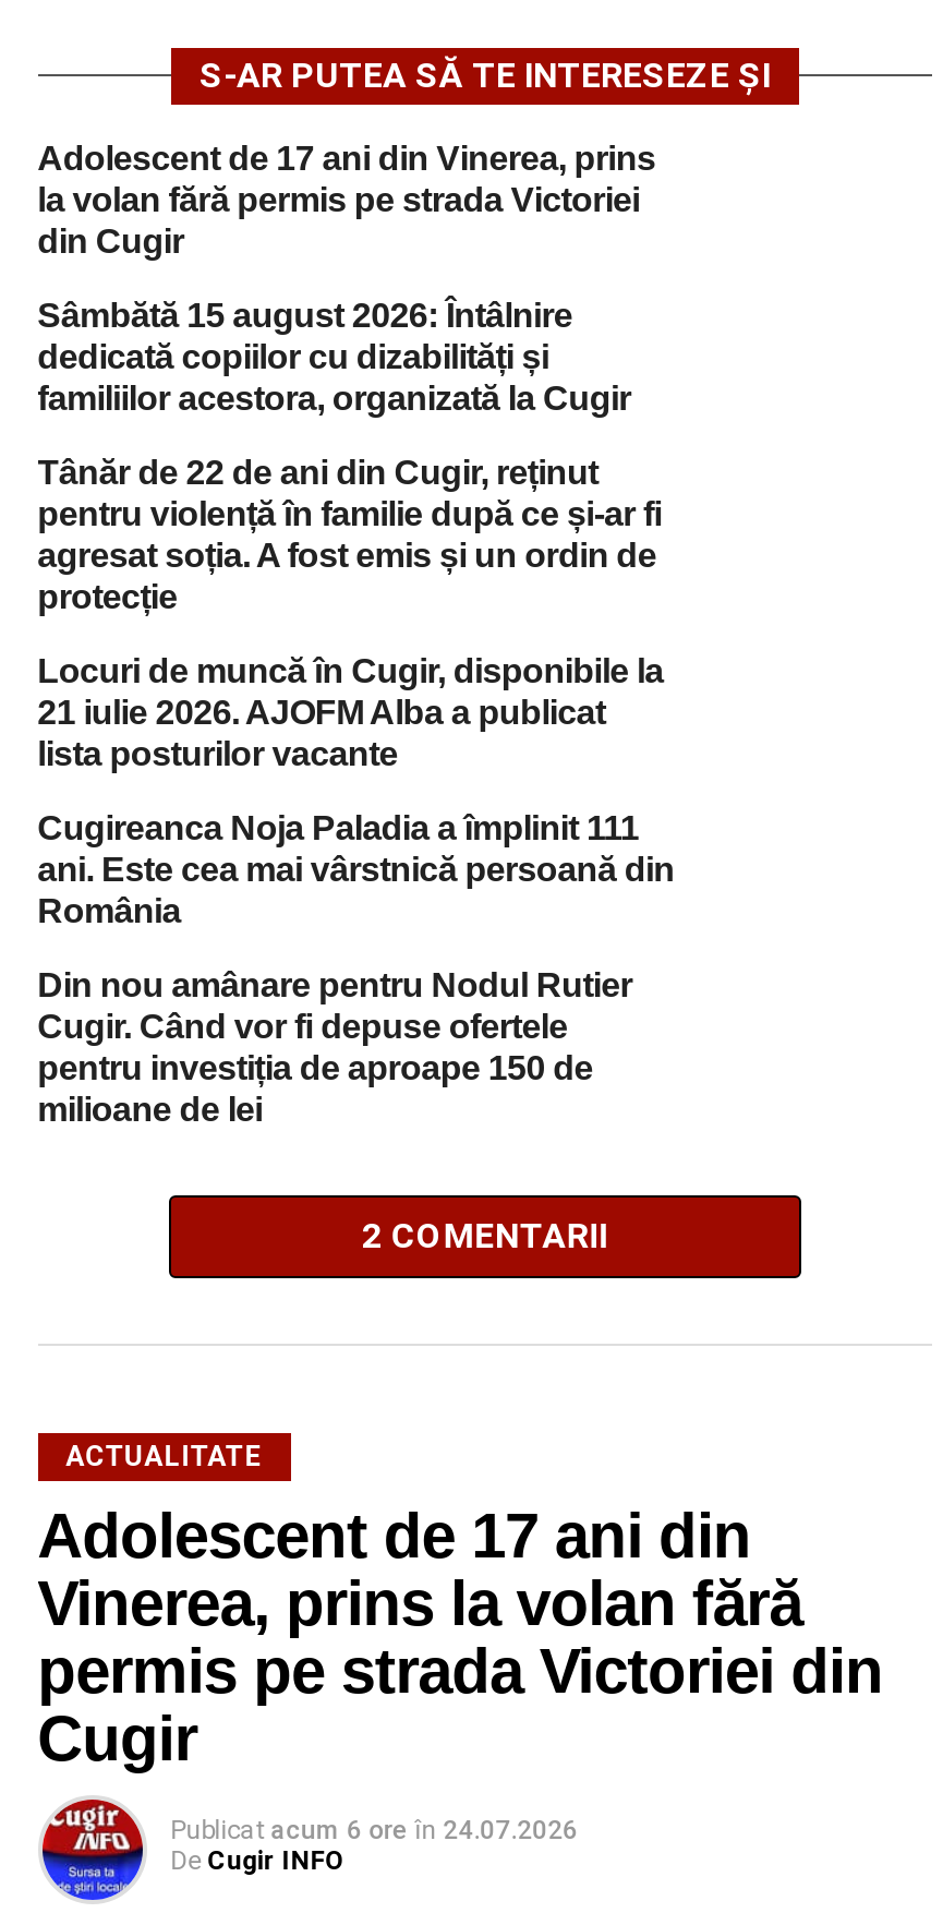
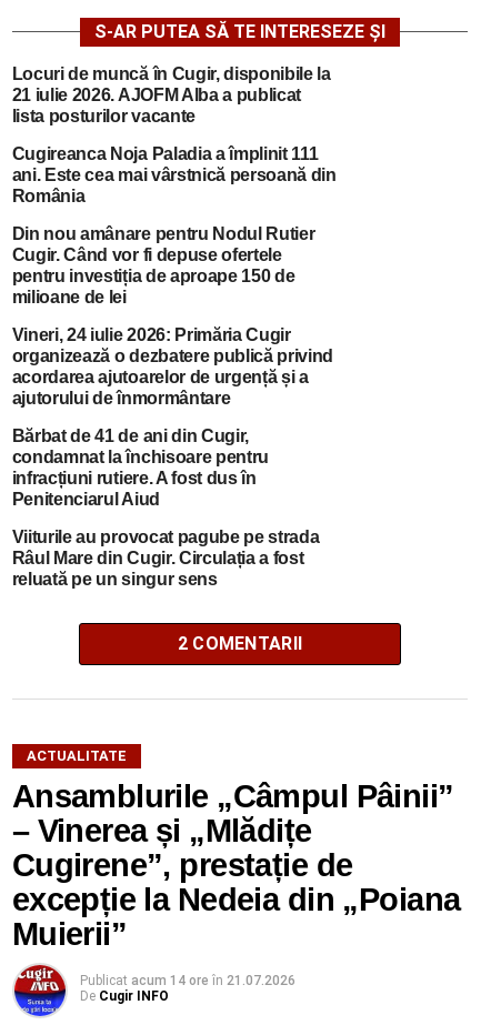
[38,140,662,615] Adolescent de 17 ani din Vinerea, prins | la volan fără permis pe strada Victoriei | din Cugir | Sâmbătă 15 august 2026: Întâlnire | dedicată copiilor cu dizabilități și | familiilor acestora, organizată la Cugir | Tânăr de 22 de ani din Cugir, reținut | pentru violență în familie după ce și-ar fi | agresat soția. A fost emis și un ordin de | protecție -> none
moved [38,652,675,1128] -> [12,64,336,307]: Locuri de muncă în Cugir, disponibile la | 21 iulie 2026. AJOFM Alba a publicat | lista posturilor vacante | ... | pentru investiția de aproape 150 de | milioane de lei
none -> [12,325,333,589] Vineri, 24 iulie 2026: Primăria Cugir | organizează o dezbatere publică privind | acordarea ajutoarelor de urgență și a | ajutorului de înmormântare | Bărbat de 41 de ani din Cugir, | condamnat la închisoare pentru | infracțiuni rutiere. A fost dus în | Penitenciarul Aiud | Viiturile au provocat pagube pe strada | Râul Mare din Cugir. Circulația a fost | reluată pe un singur sens
[38,1501,883,1773] Adolescent de 17 ani din | Vinerea, prins la volan fără | permis pe strada Victoriei din | Cugir -> [12,778,460,952] Ansamblurile „Câmpul Pâinii” | – Vinerea și „Mlădițe | Cugirene”, prestație de | excepție la Nedeia din „Poiana | Muierii”
[171,1815,578,1845] Publicat acum 6 ore în 24.07.2026 -> [80,973,295,988] Publicat acum 14 ore în 21.07.2026

